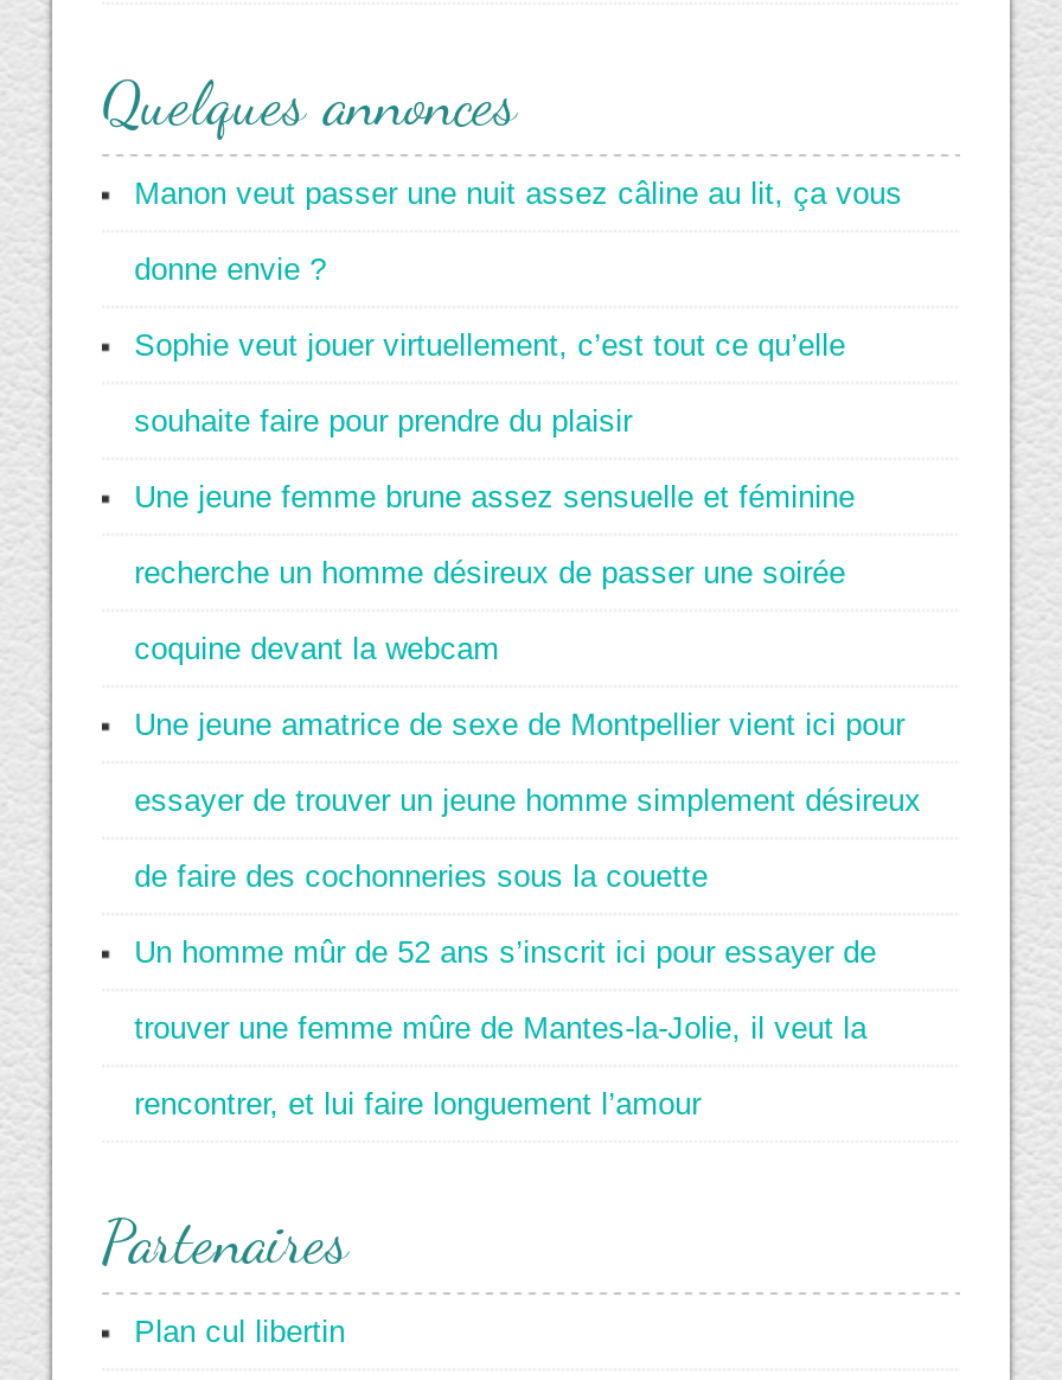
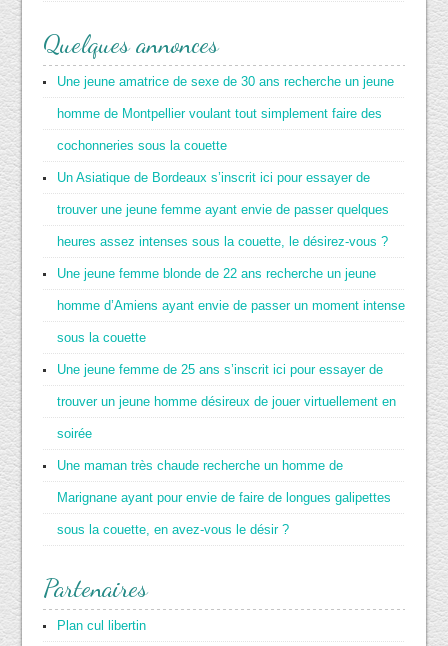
[134,175,921,1121] Manon veut passer une nuit assez câline au lit, ça vous | donne envie ? | Sophie veut jouer virtuellement, c’est tout ce qu’elle | souhaite faire pour prendre du plaisir | Une jeune femme brune assez sensuelle et féminine | recherche un homme désireux de passer une soirée | coquine devant la webcam | Une jeune amatrice de sexe de Montpellier vient ici pour | essayer de trouver un jeune homme simplement désireux | de faire des cochonneries sous la couette | Un homme mûr de 52 ans s’inscrit ici pour essayer de | trouver une femme mûre de Mantes-la-Jolie, il veut la | rencontrer, et lui faire longuement l’amour -> [57,74,405,537] Une jeune amatrice de sexe de 30 ans recherche un jeune | homme de Montpellier voulant tout simplement faire des | cochonneries sous la couette | Un Asiatique de Bordeaux s’inscrit ici pour essayer de | trouver une jeune femme ayant envie de passer quelques | heures assez intenses sous la couette, le désirez-vous ? | Une jeune femme blonde de 22 ans recherche un jeune | homme d’Amiens ayant envie de passer un moment intense | sous la couette | Une jeune femme de 25 ans s’inscrit ici pour essayer de | trouver un jeune homme désireux de jouer virtuellement en | soirée | Une maman très chaude recherche un homme de | Marignane ayant pour envie de faire de longues galipettes | sous la couette, en avez-vous le désir ?

